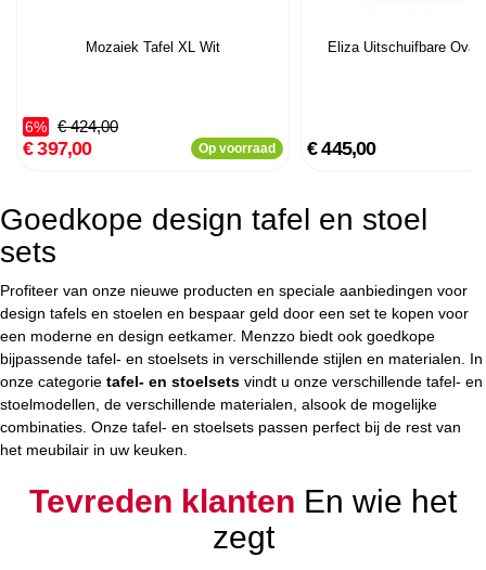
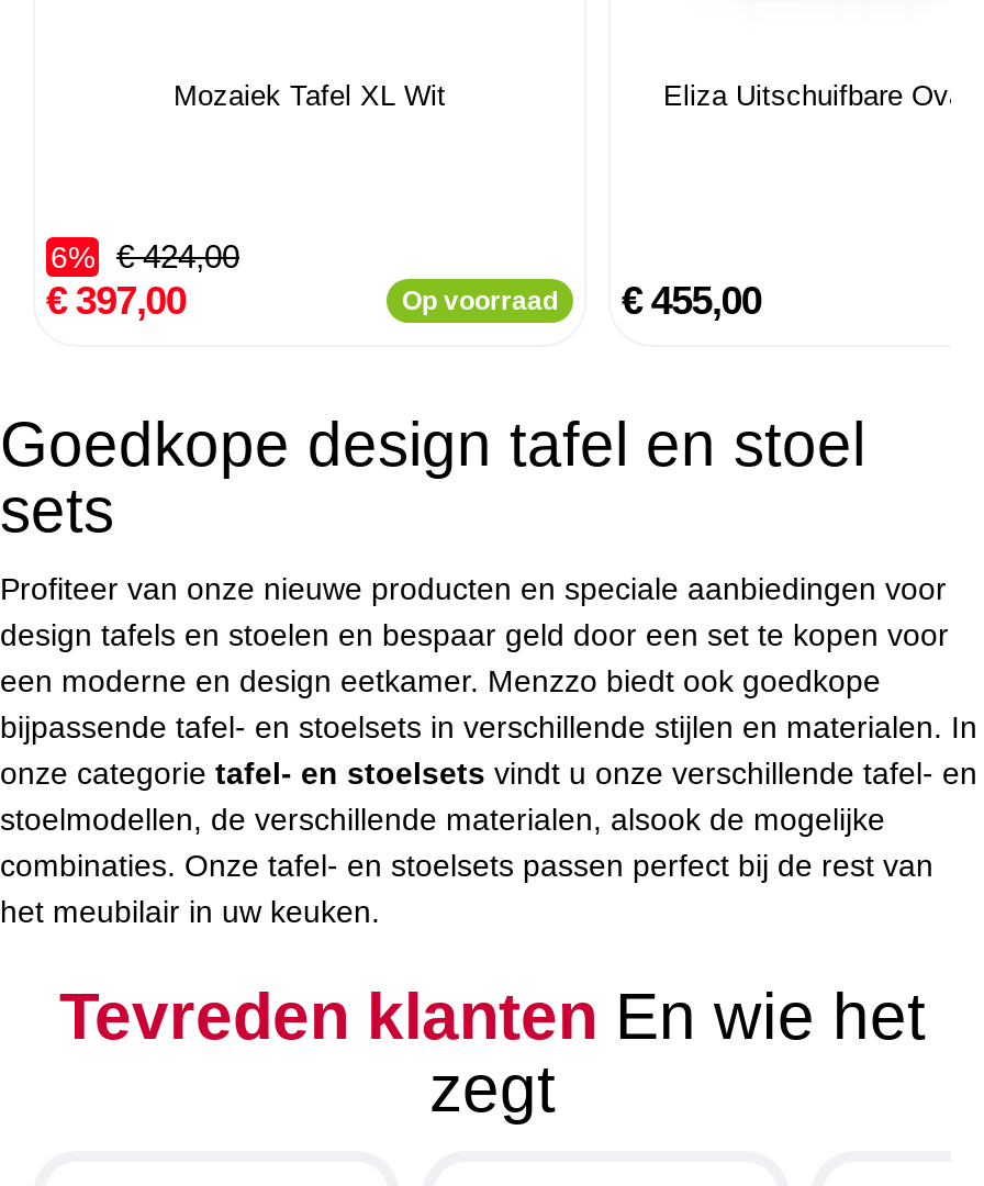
[307,137,376,159] € 445,00 -> [622,278,761,322] € 455,00

